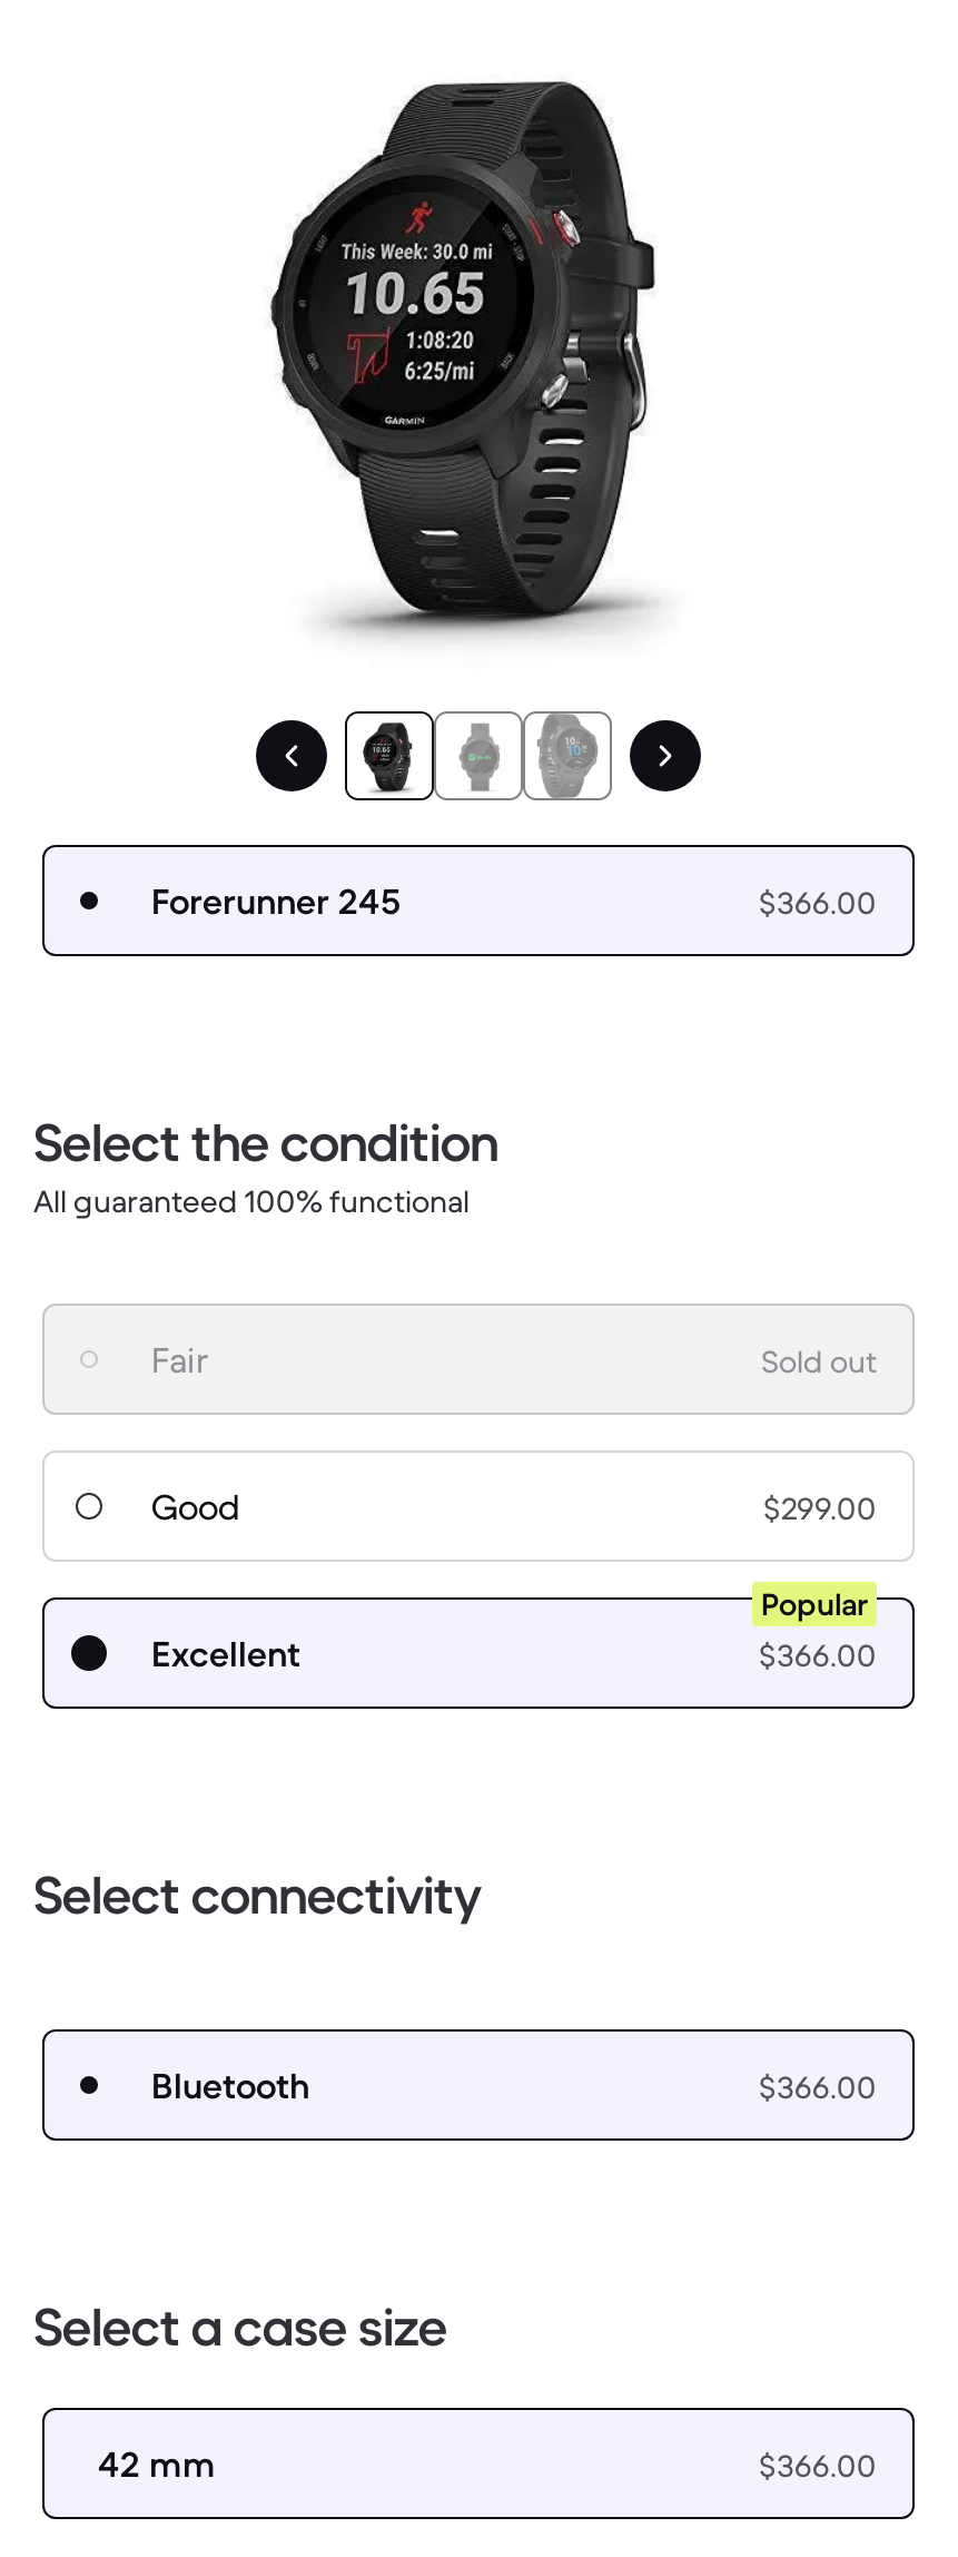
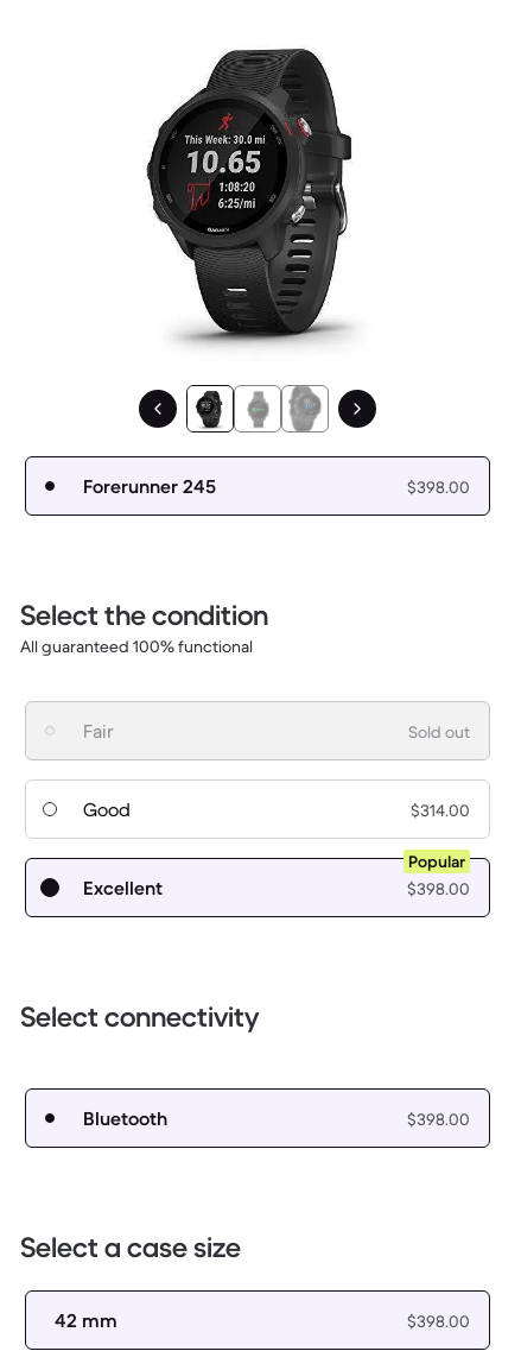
[759,883,877,923] $366.00 -> [407,477,470,498] $398.00
[763,1489,877,1529] $299.00 -> [411,800,470,821] $314.00
[759,1636,877,1676] $366.00 -> [407,878,470,900] $398.00
[759,2068,877,2108] $366.00 -> [407,1109,470,1130] $398.00
[759,2446,877,2486] $366.00 -> [407,1311,470,1332] $398.00

